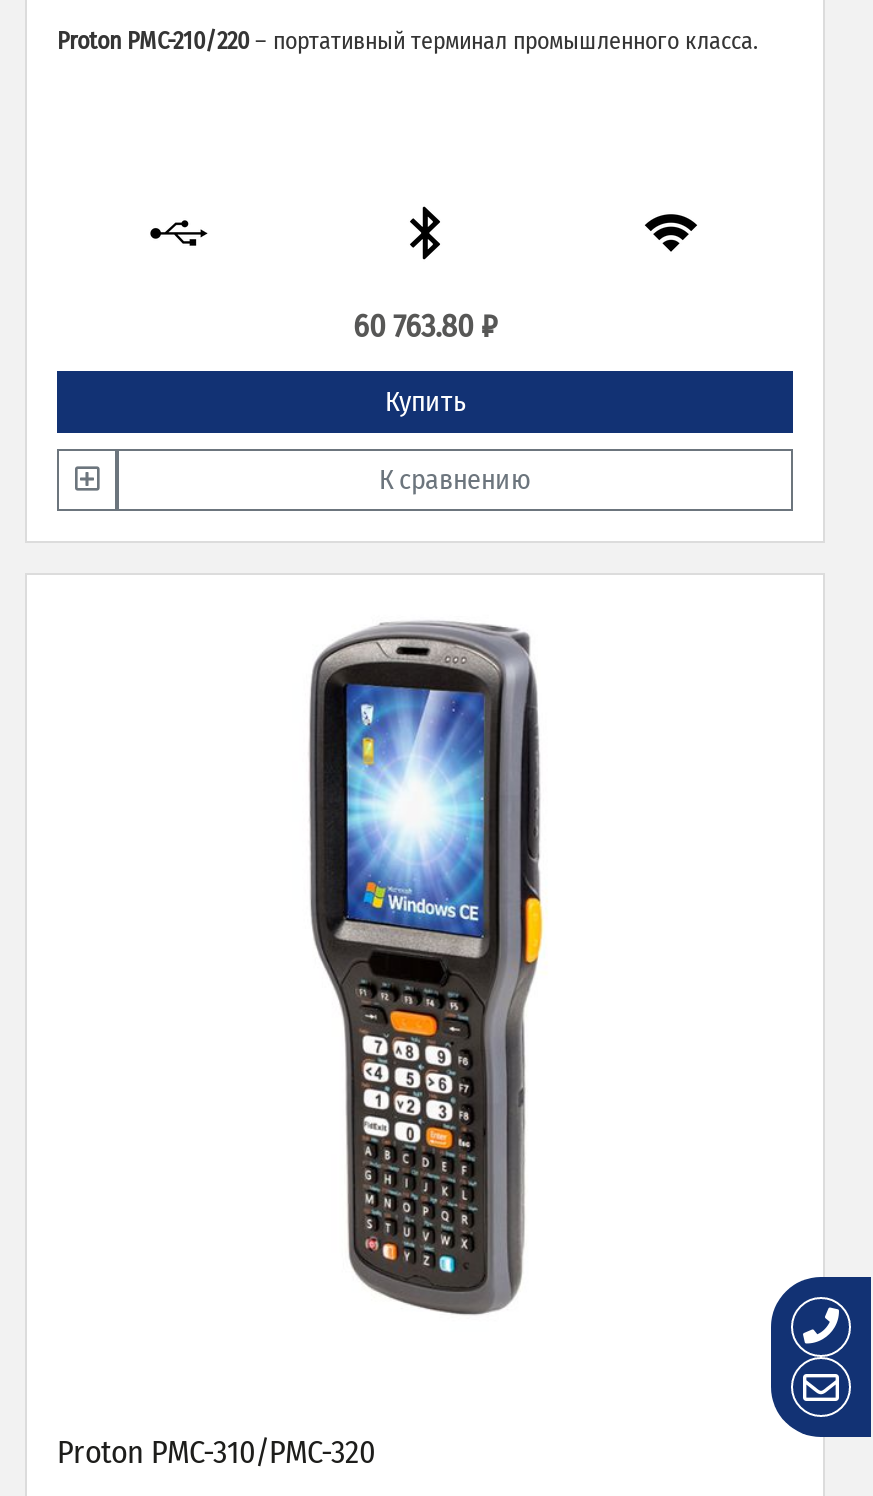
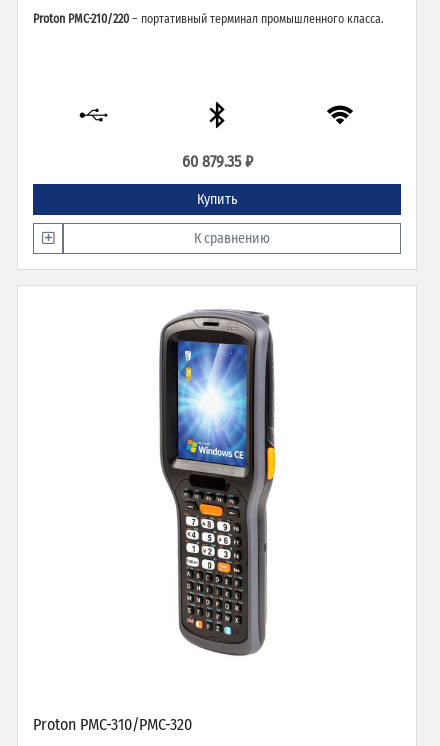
[353,306,497,344] 60 763.80 ₽ -> [181,152,252,171] 60 879.35 ₽
[769,1275,867,1439] [image] -> none

